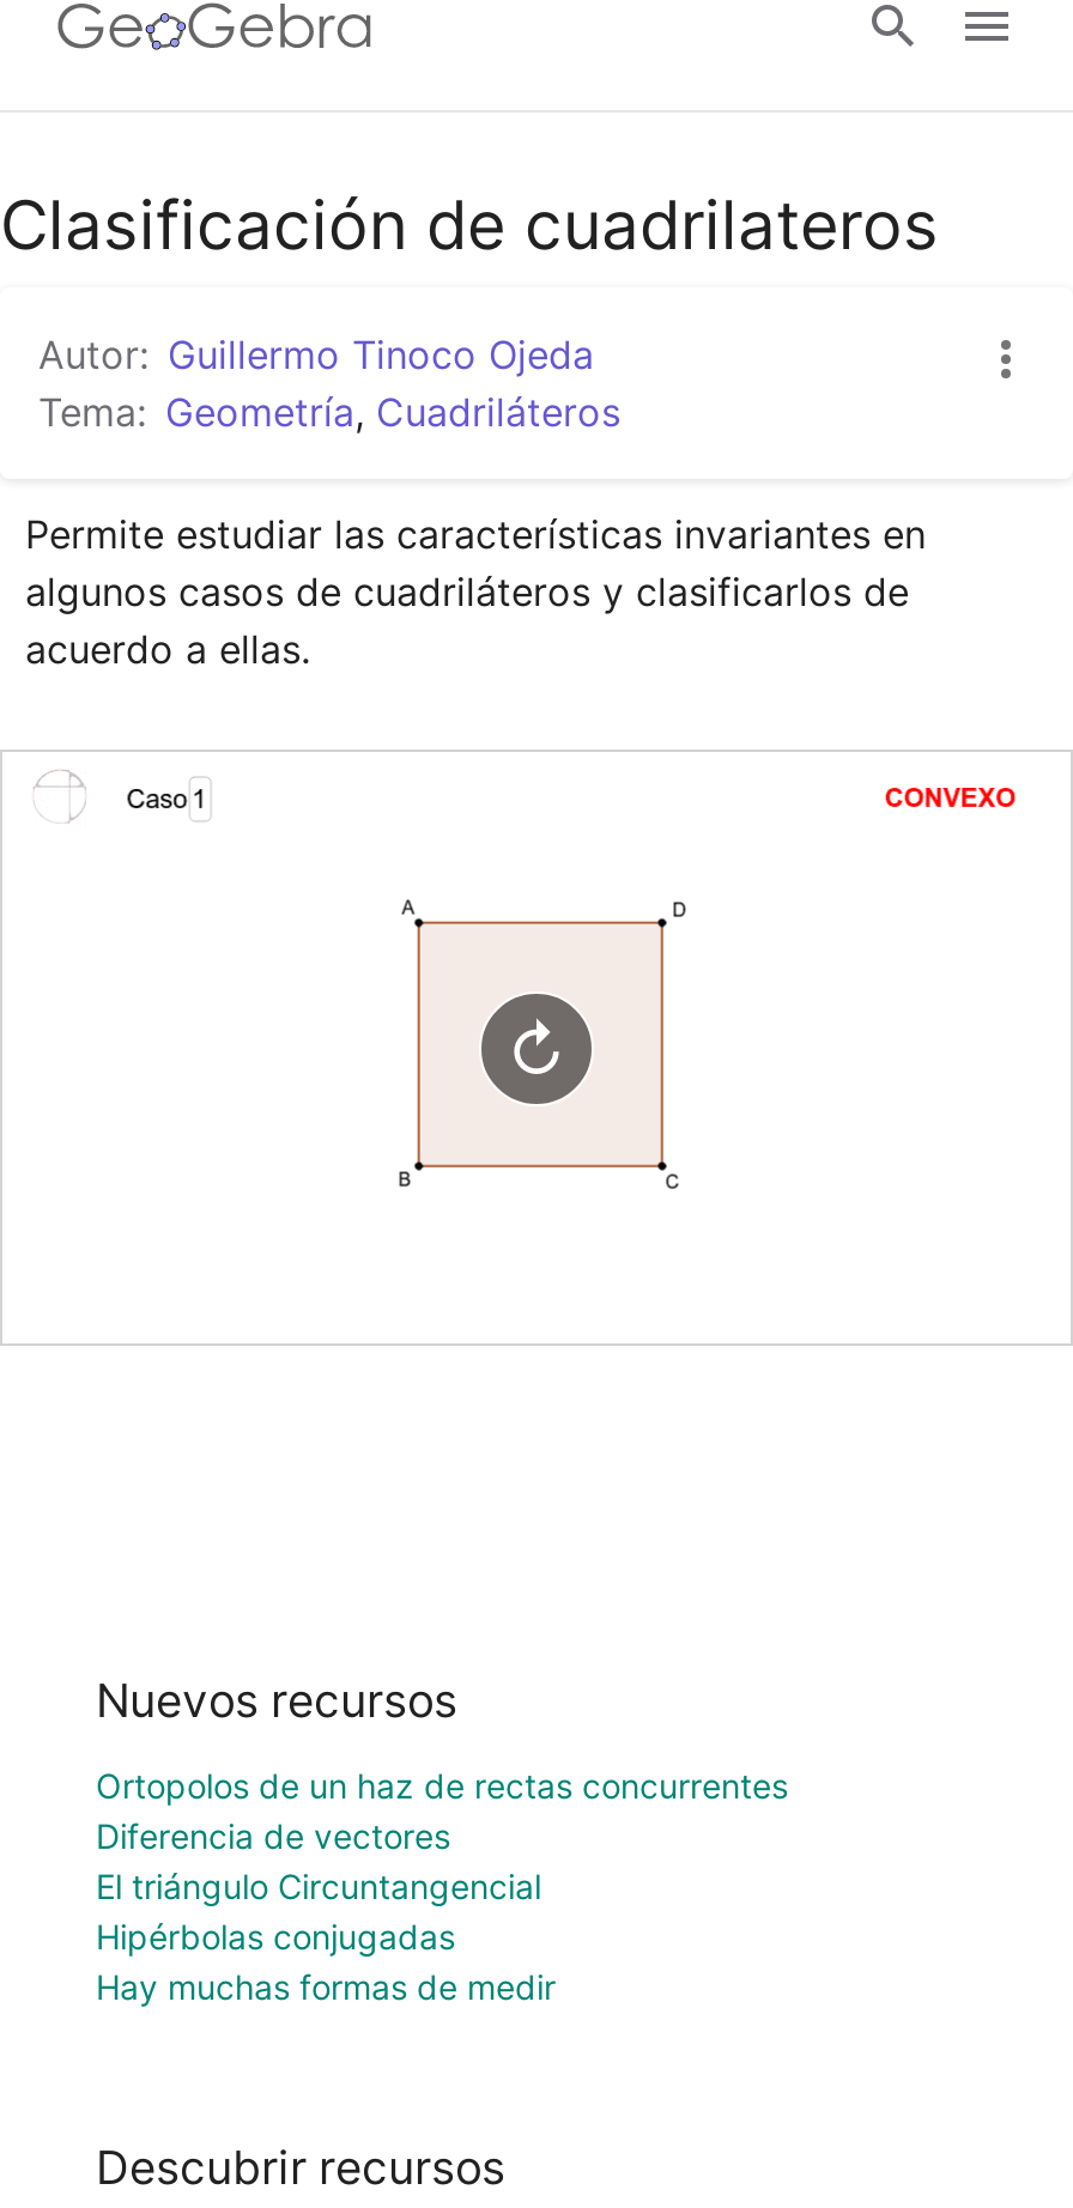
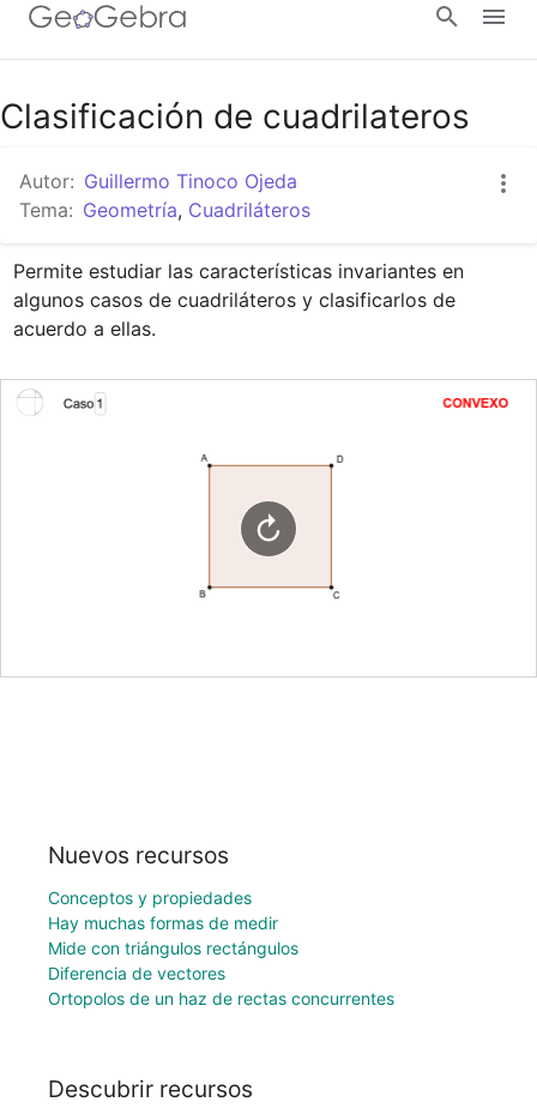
moved [96,1764,788,1855] -> [48,963,394,1008]: Diferencia de vectores | Ortopolos de un haz de rectas concurrentes
[96,1865,541,1956] El triángulo Circuntangencial | Hipérbolas conjugadas -> [48,887,252,908] Conceptos y propiedades
moved [96,1966,556,2006] -> [48,912,278,933]: Hay muchas formas de medir
none -> [48,937,298,958] Mide con triángulos rectángulos

